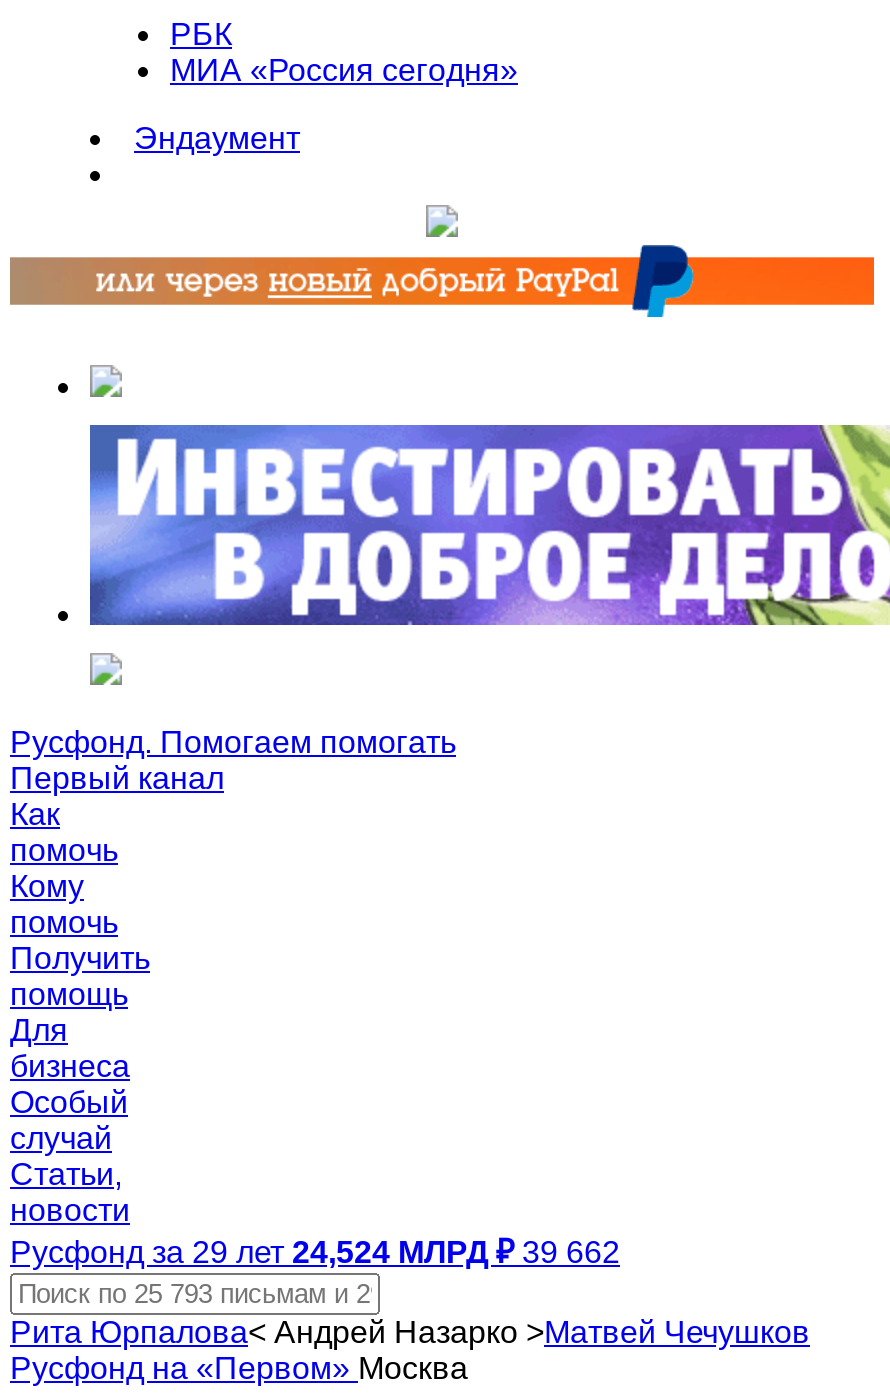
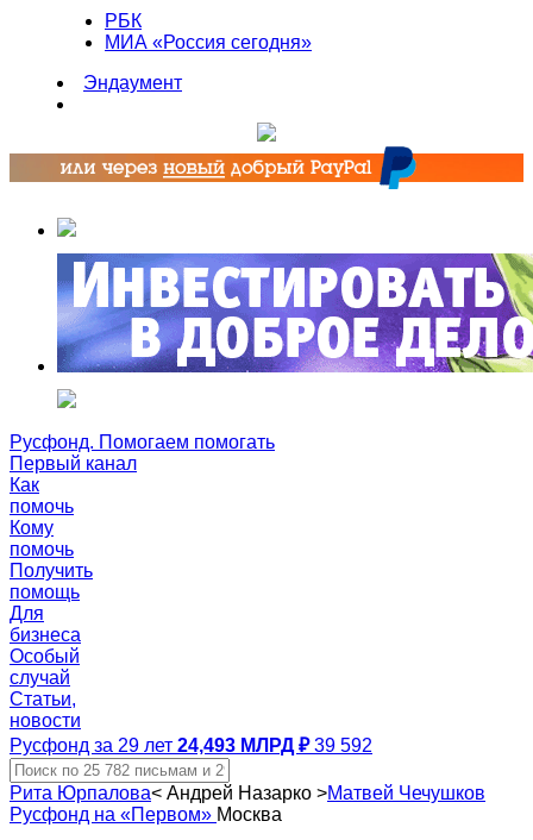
[10,1235,620,1269] Русфонд за 29 лет 24,524 МЛРД ₽ 39 662 -> [10,735,372,755] Русфонд за 29 лет 24,493 МЛРД ₽ 39 592

